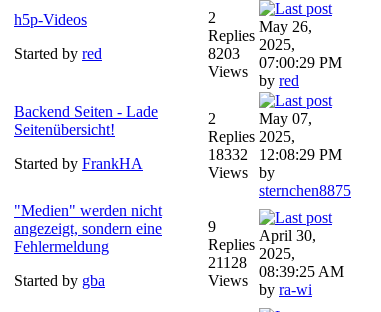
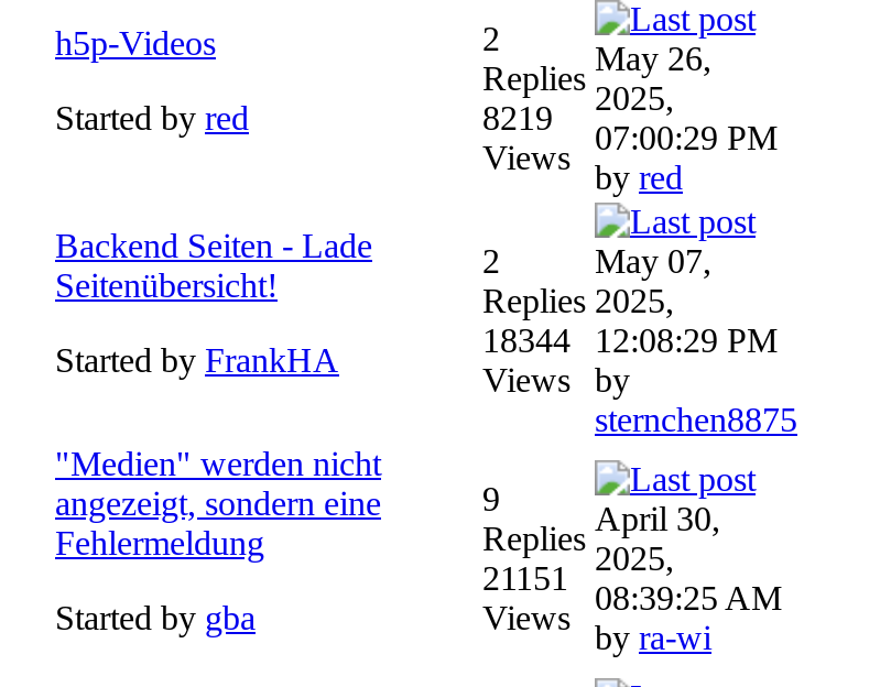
[208,45,240,62] 8203 -> [482,99,553,136] 8219
[208,146,342,163] 18332 12:08:29 PM -> [482,321,778,358] 18344 12:08:29 PM
[208,254,247,271] 21128 -> [482,559,568,596] 21151

